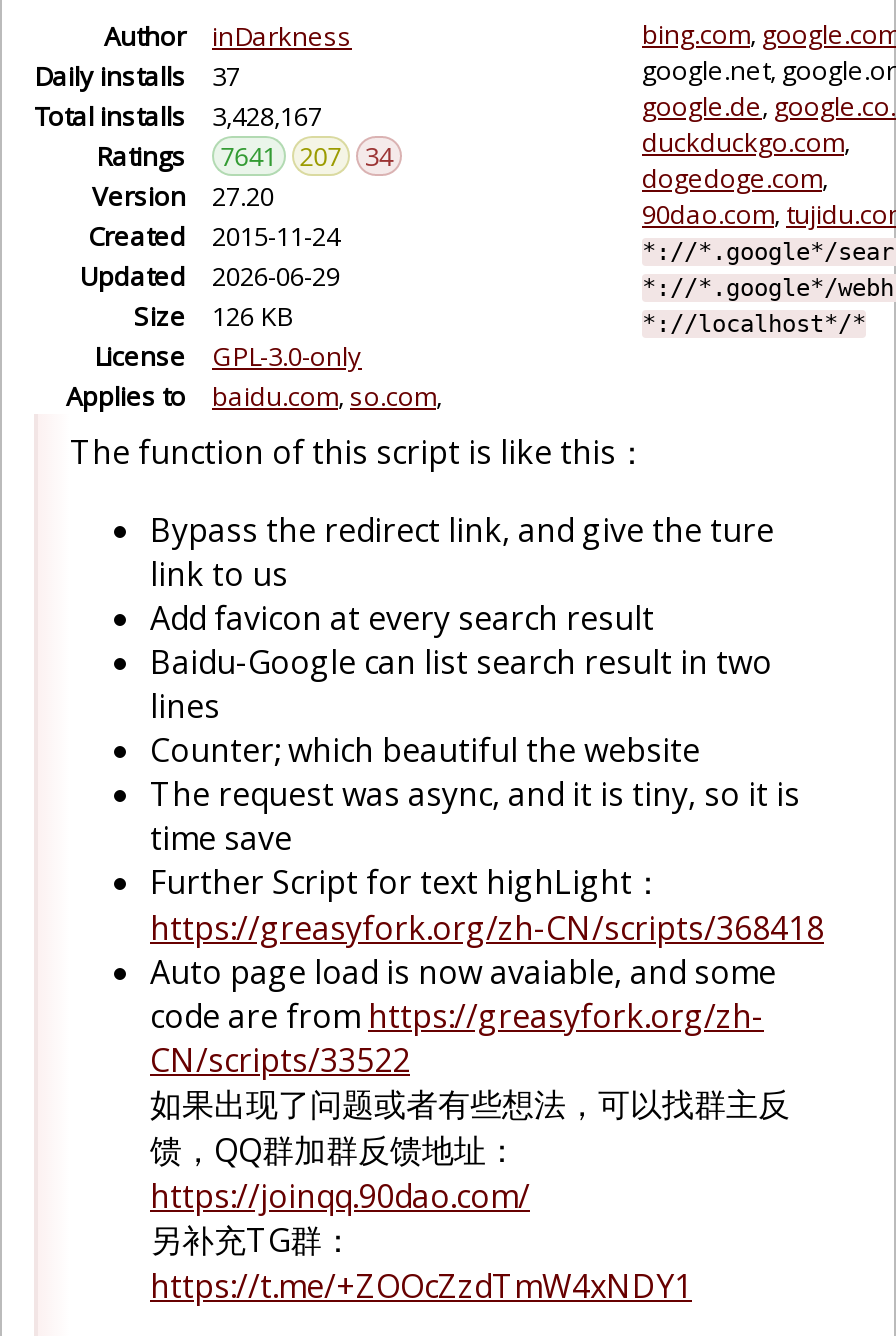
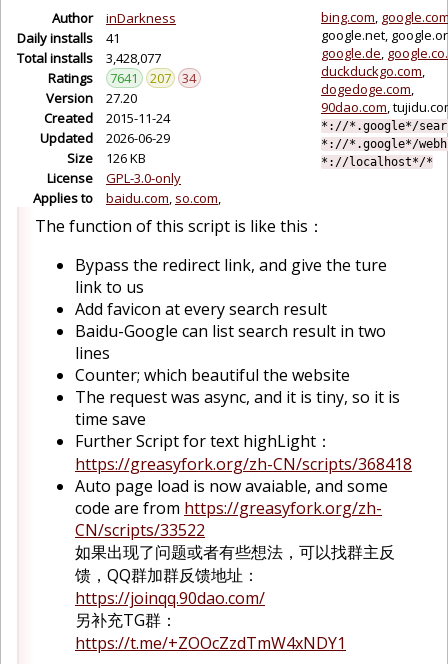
[34,58,240,94] Daily installs 37 -> [17,29,120,47] Daily installs 41
[34,98,322,134] Total installs 3,428,167 -> [17,49,161,67] Total installs 3,428,077

